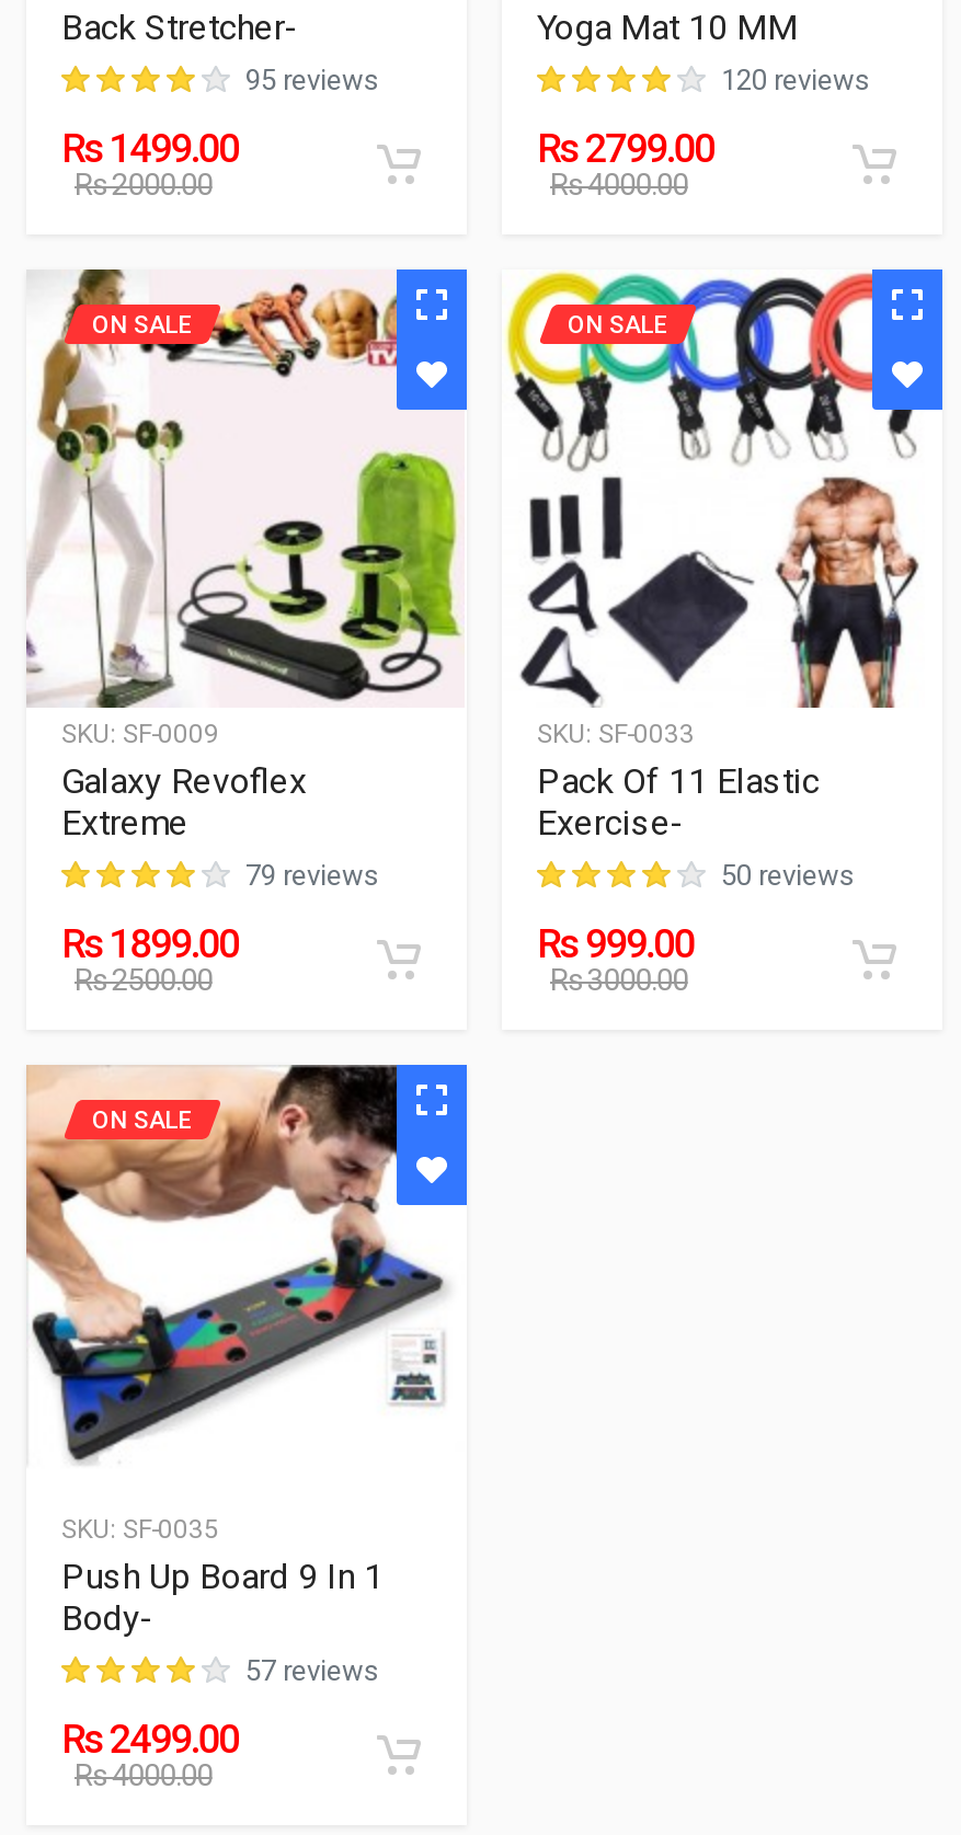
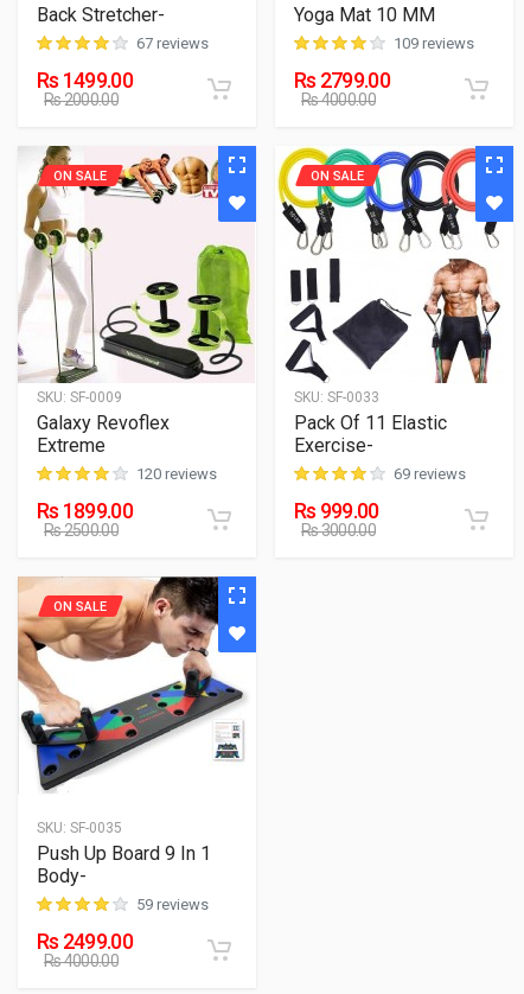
[245,64,379,96] 95 reviews -> [136,34,209,52] 67 reviews
[721,64,870,96] 120 reviews -> [394,34,474,52] 109 reviews
[245,859,379,892] 79 reviews -> [136,465,217,483] 120 reviews
[721,859,855,892] 50 reviews -> [394,465,466,483] 69 reviews
[245,1654,379,1687] 57 reviews -> [136,896,209,913] 59 reviews

